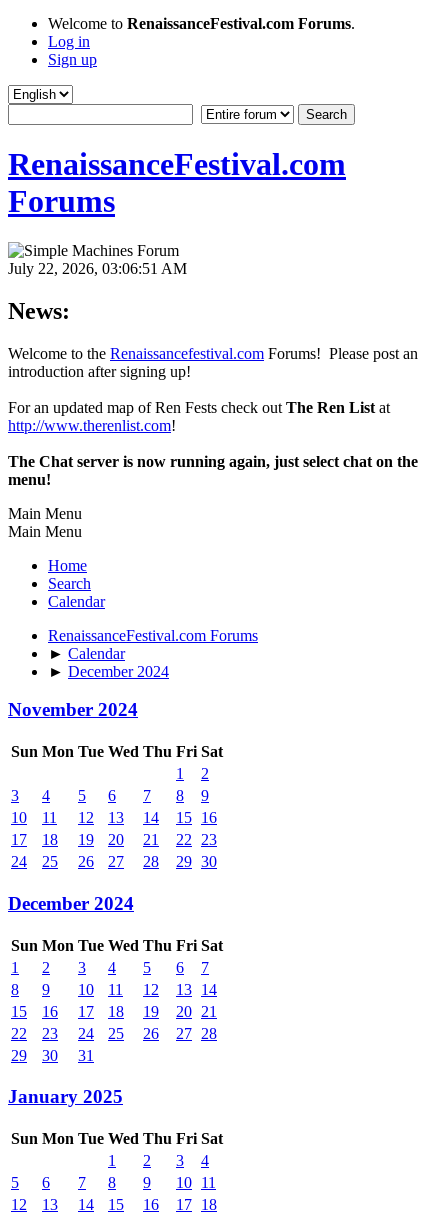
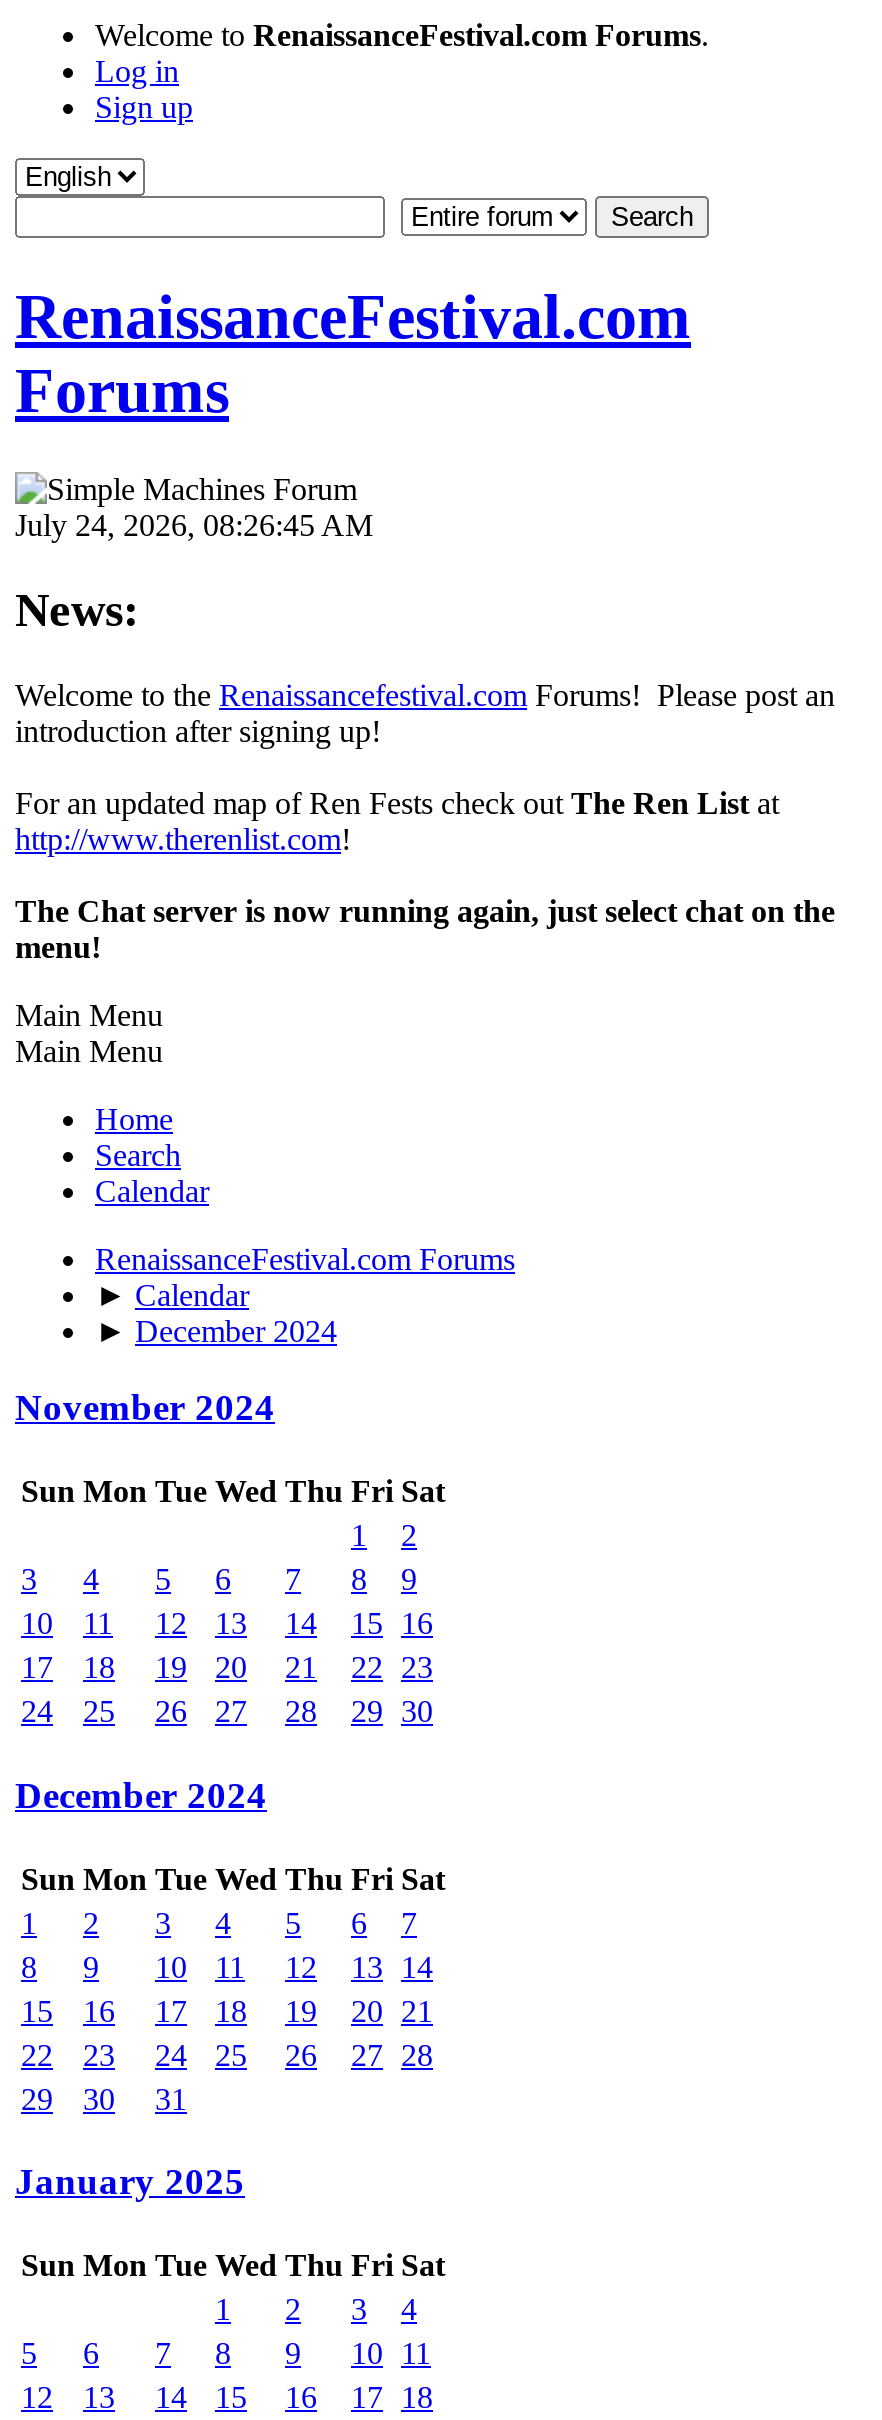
[8,260,187,277] July 22, 2026, 03:06:51 AM -> [15,508,373,542] July 24, 2026, 08:26:45 AM

